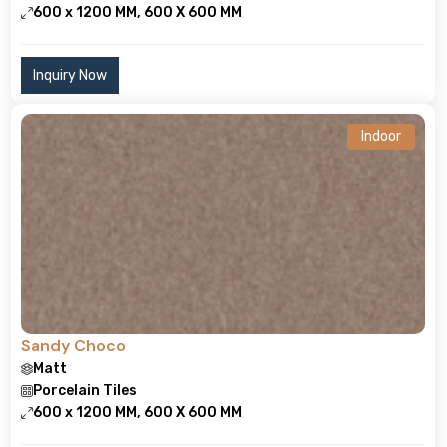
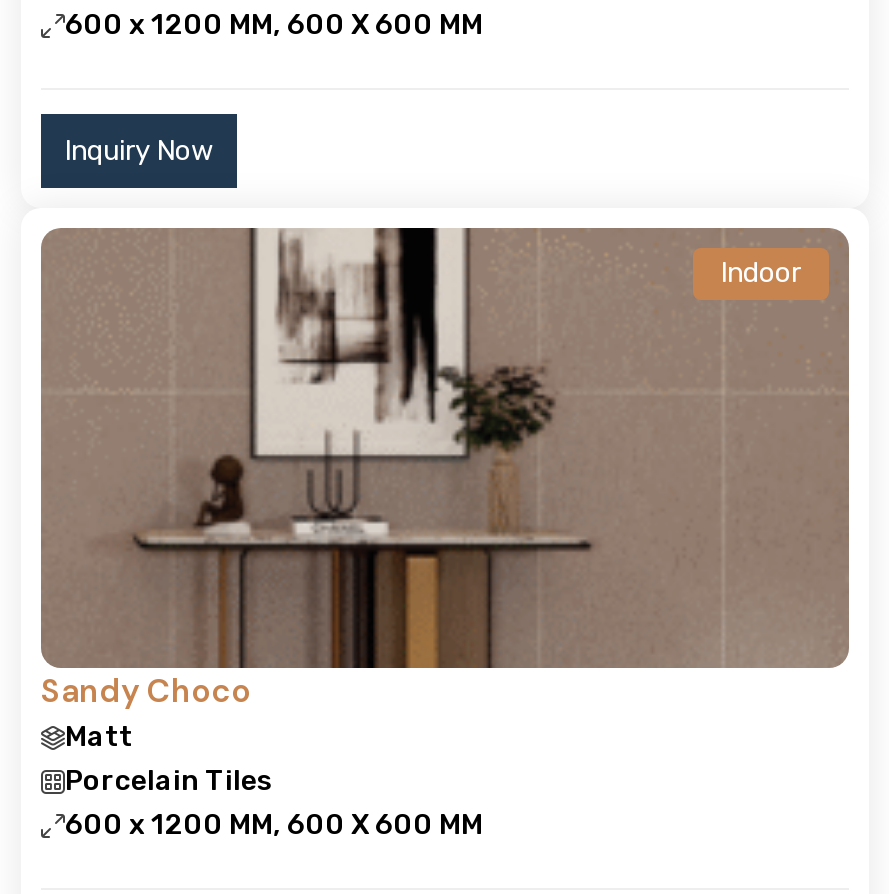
none -> [131,226,593,670] [image]

